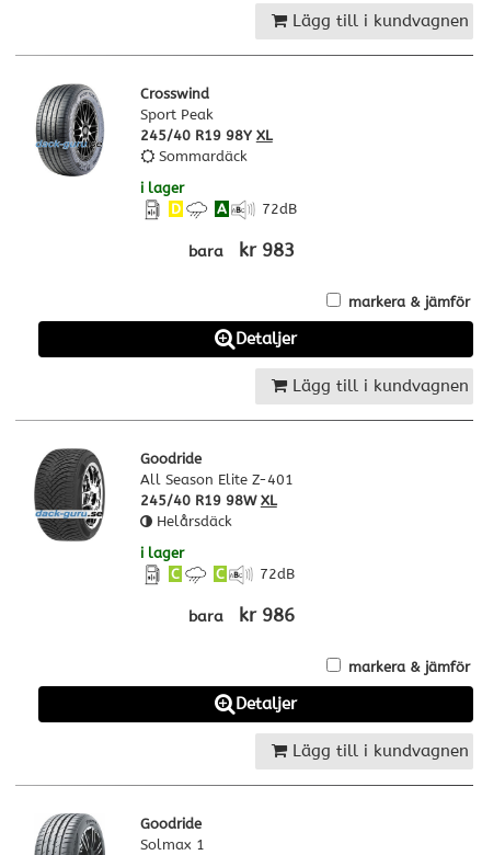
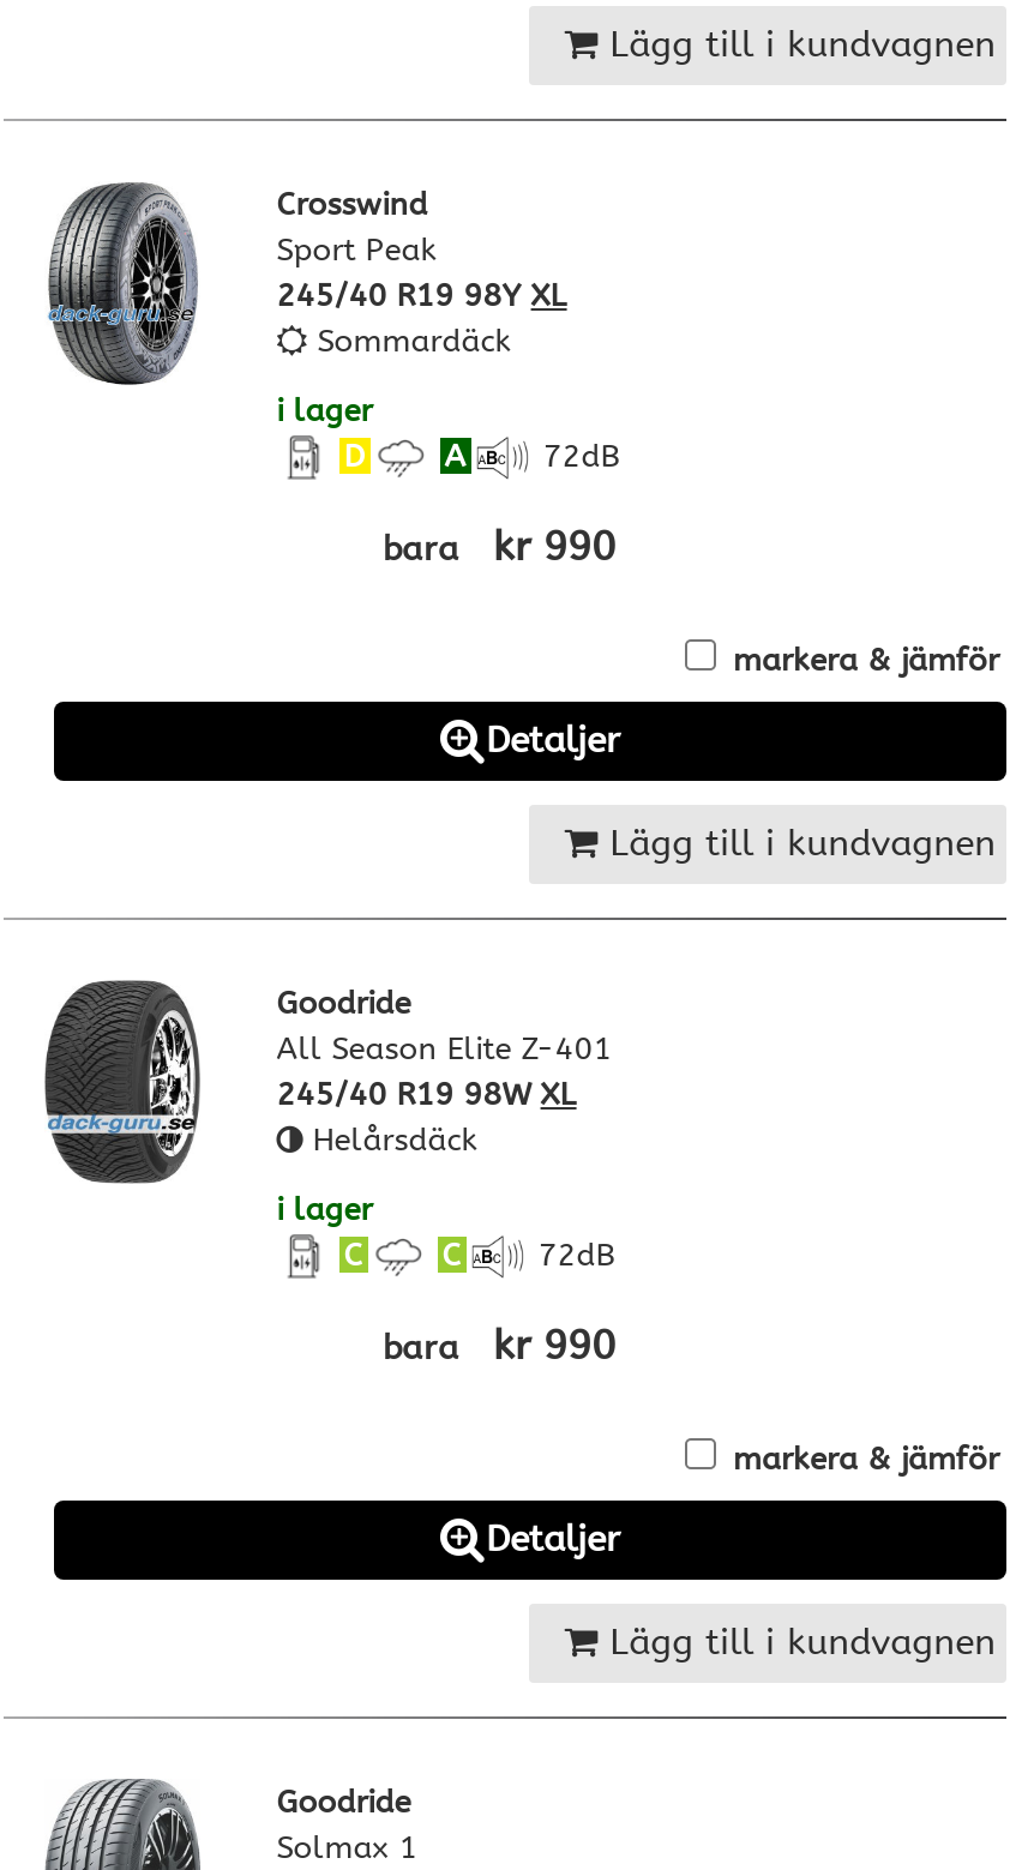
[188,239,295,261] bara kr 983 -> [383,521,615,569] bara kr 990
[188,604,295,626] bara kr 986 -> [383,1320,615,1368] bara kr 990

